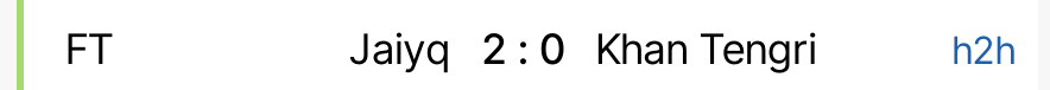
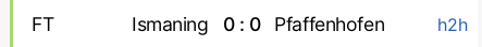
[349,24,816,73] Jaiyq | 2 : 0 | Khan Tengri -> [132,13,384,35] Ismaning | 0 : 0 | Pfaffenhofen

